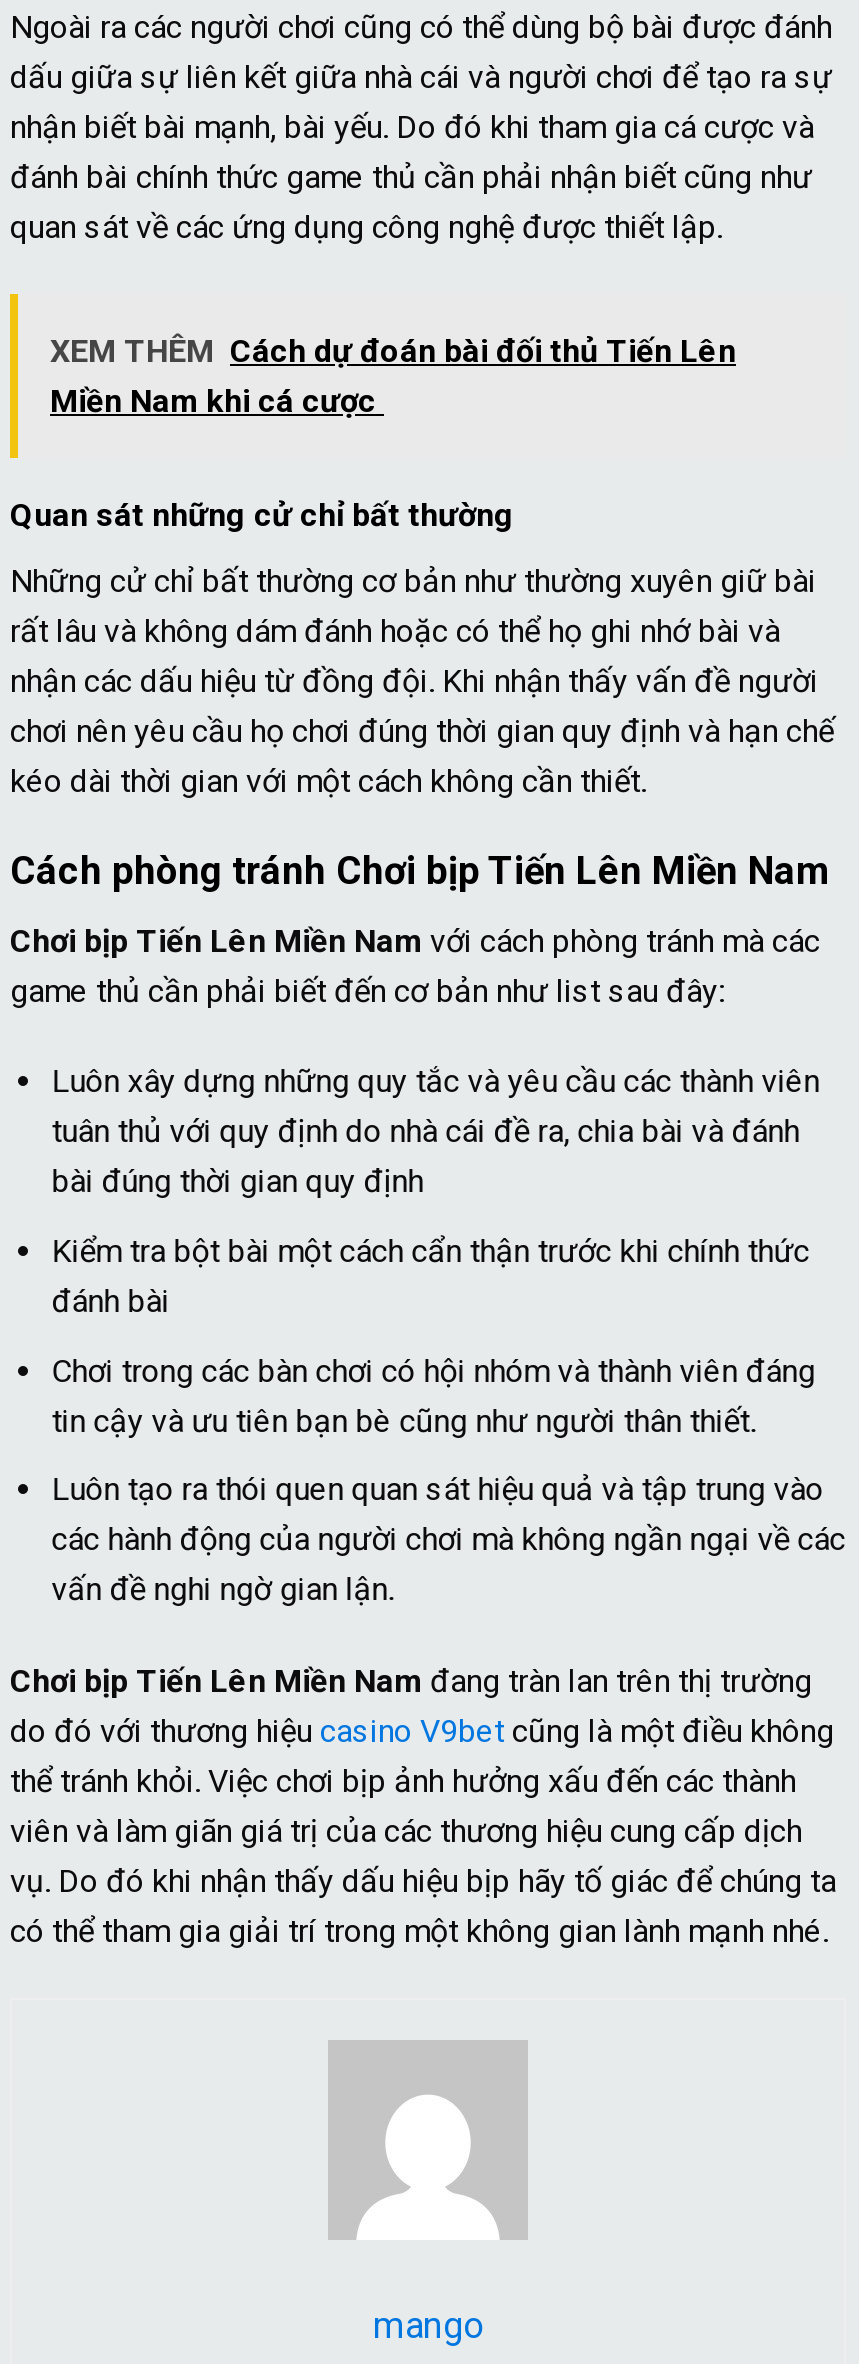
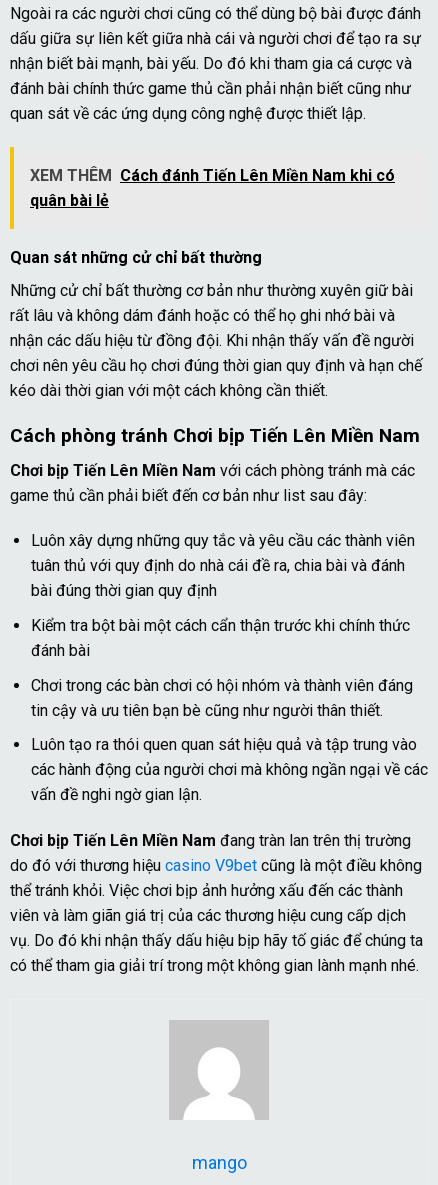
[50,332,736,420] XEM THÊM Cách dự đoán bài đối thủ Tiến Lên | Miền Nam khi cá cược -> [30,166,395,210] XEM THÊM Cách đánh Tiến Lên Miền Nam khi có | quân bài lẻ

